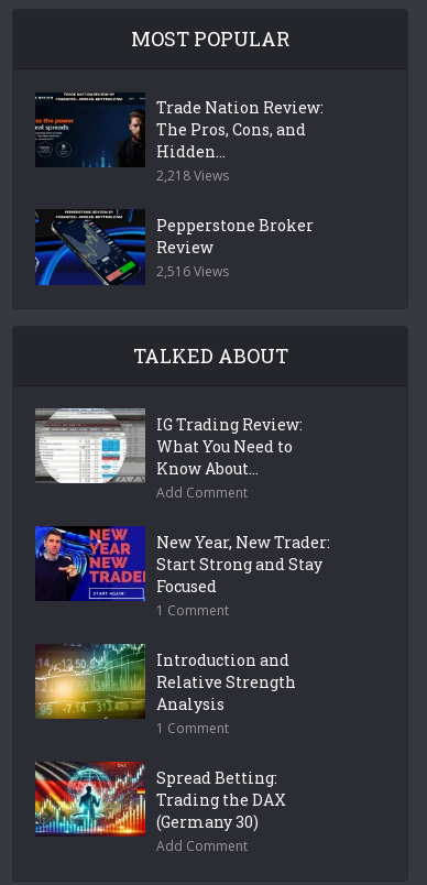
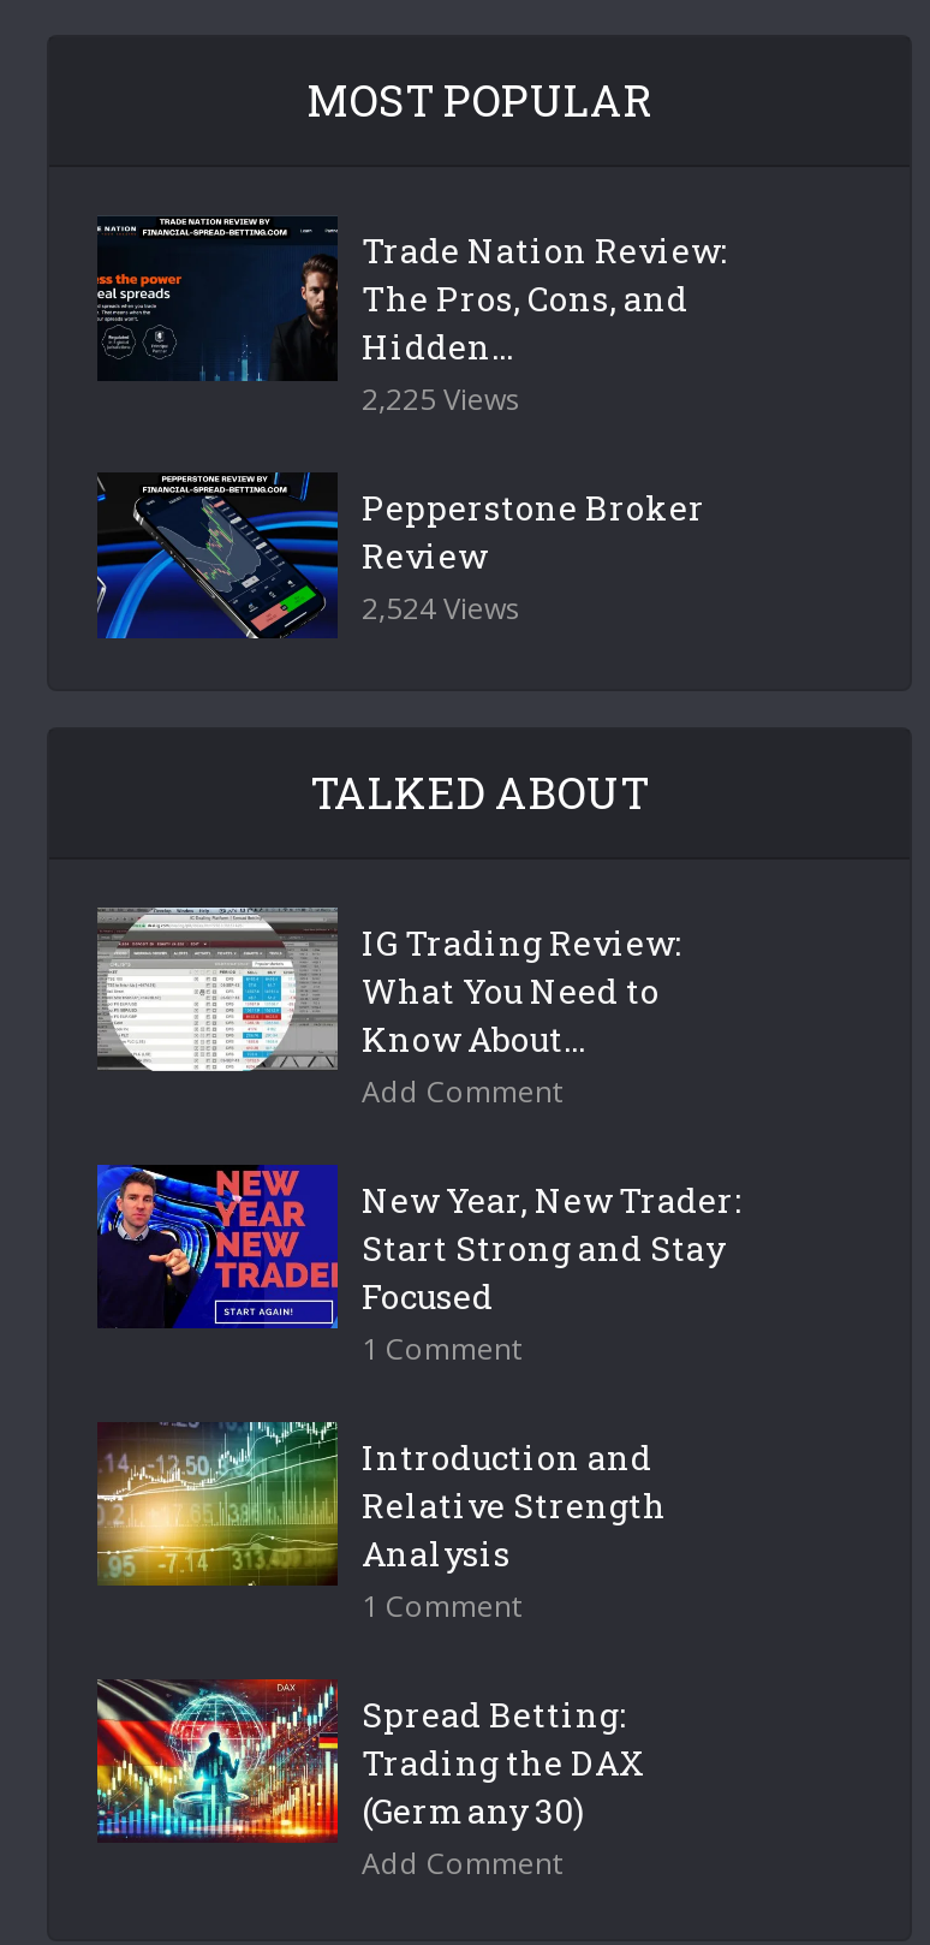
[156,166,229,184] 2,218 Views -> [362,379,520,420] 2,225 Views
[156,261,229,280] 2,516 Views -> [362,588,520,629] 2,524 Views

